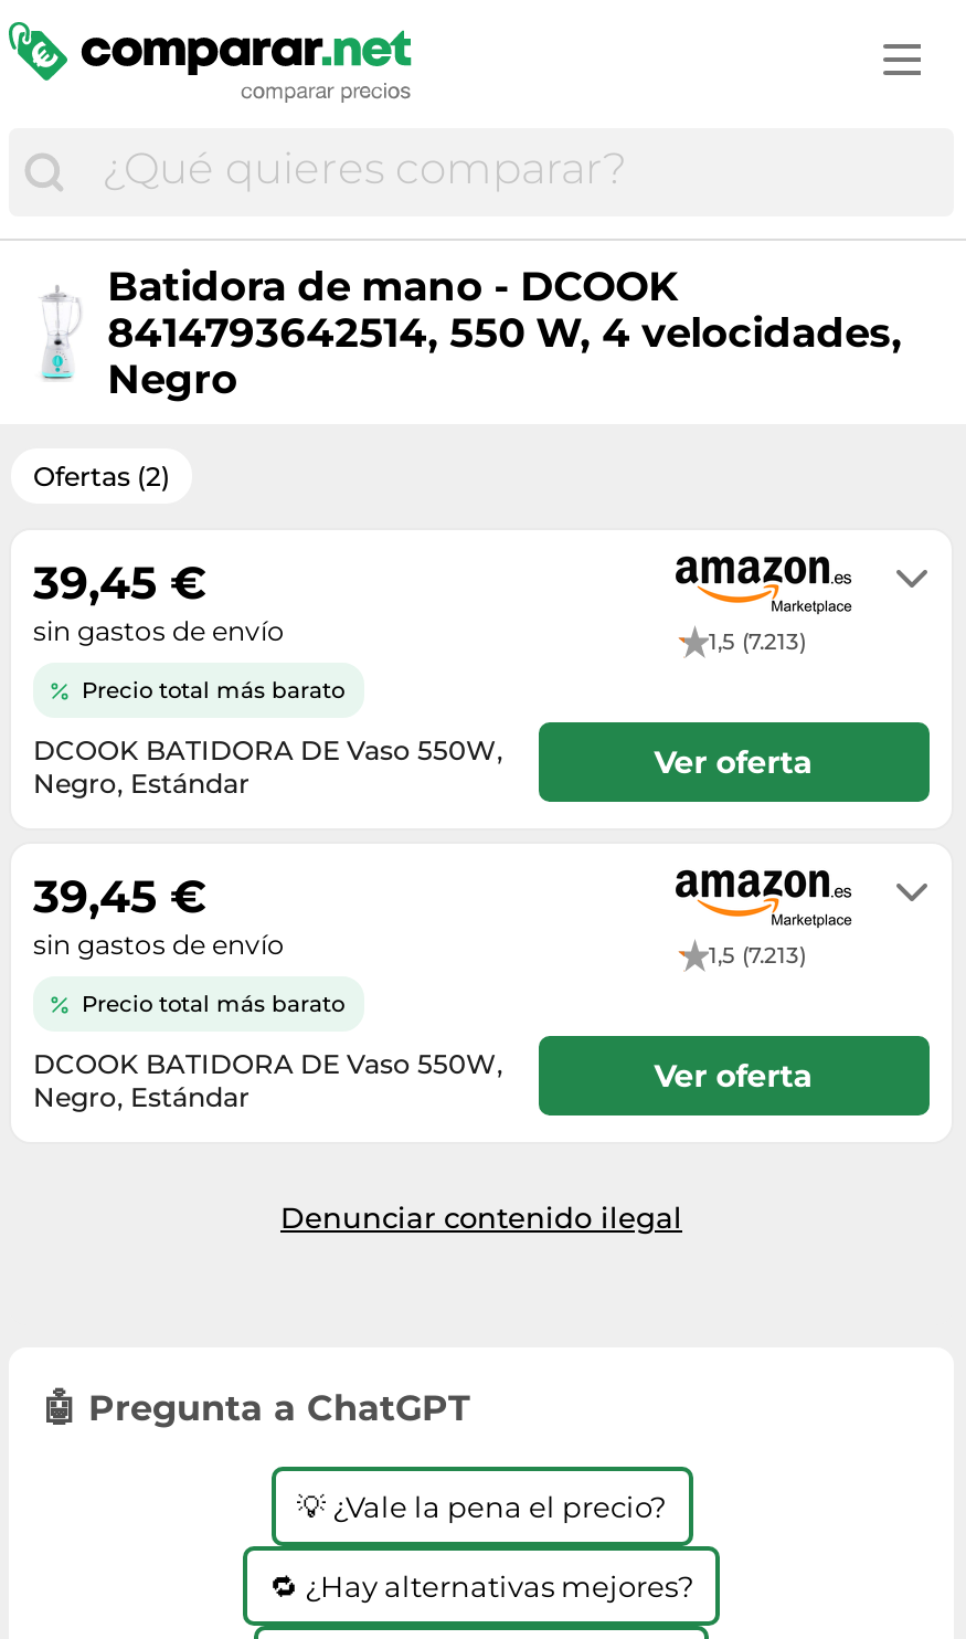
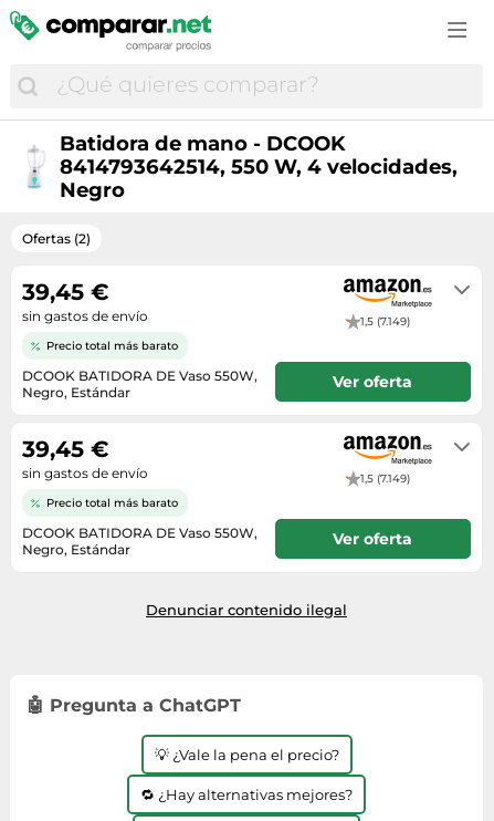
[709,627,806,656] 1,5 (7.213) -> [360,314,410,329] 1,5 (7.149)
[709,941,806,970] 1,5 (7.213) -> [360,471,410,486] 1,5 (7.149)

